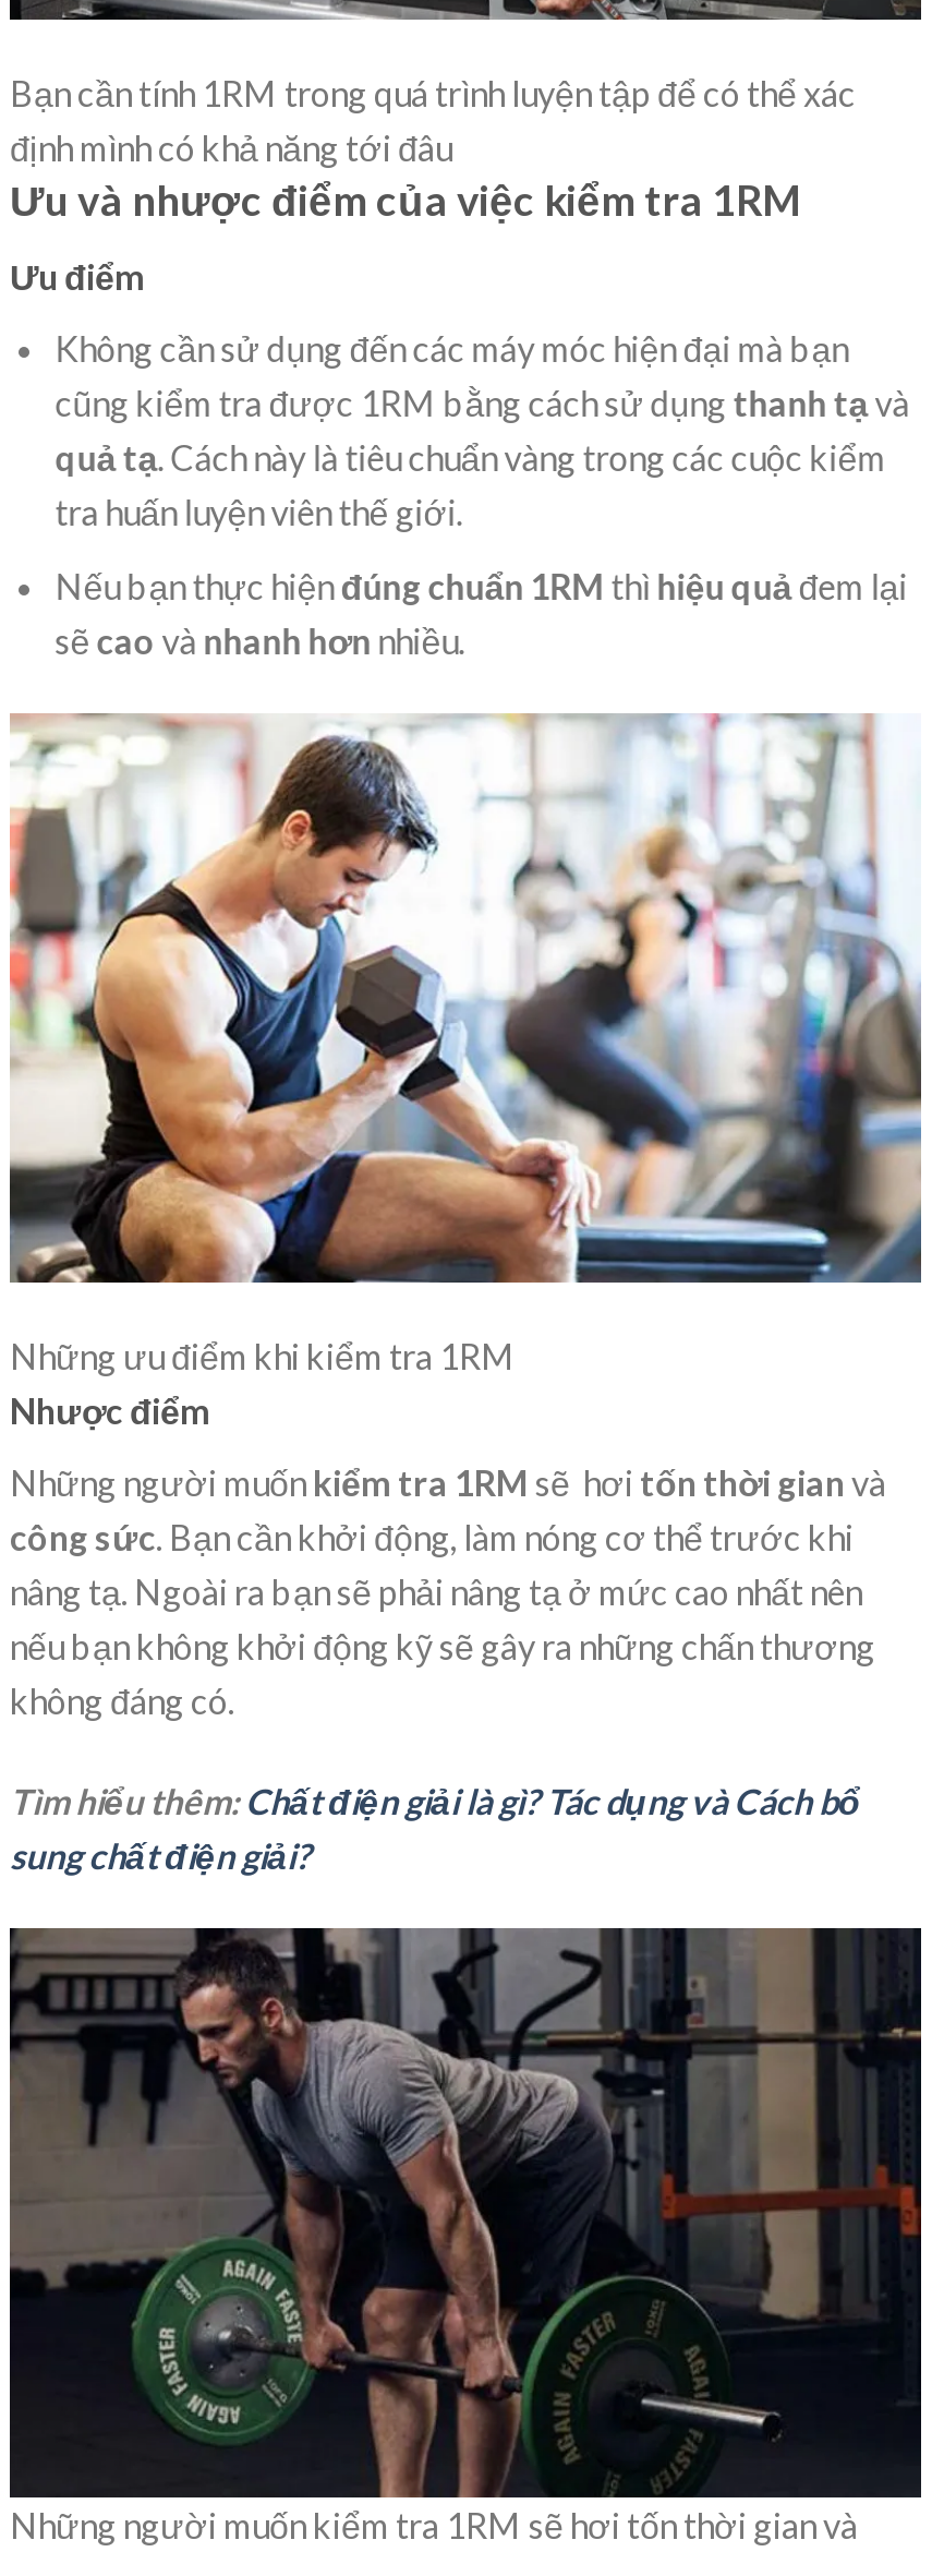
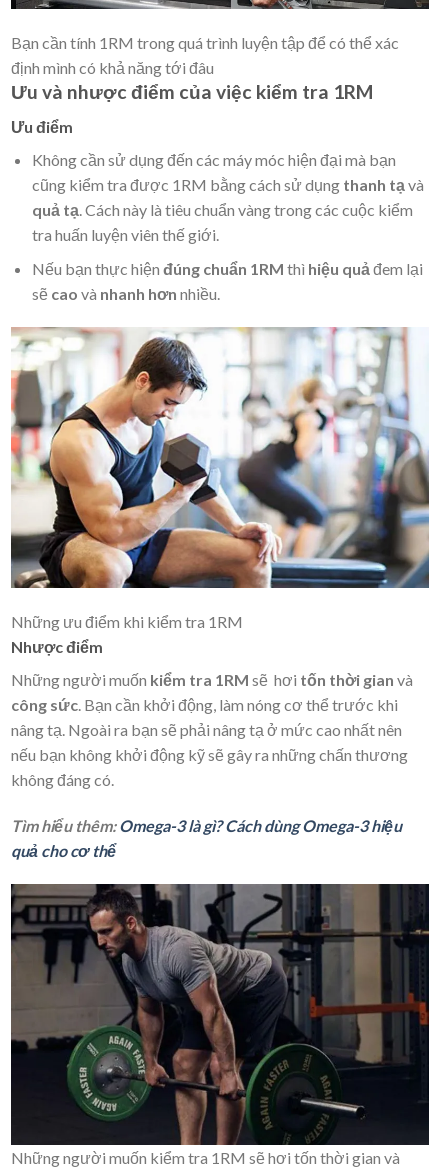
[10,1780,860,1876] Tìm hiểu thêm: Chất điện giải là gì? Tác dụng và Cách bổ | sung chất điện giải? -> [11,816,402,860] Tìm hiểu thêm: Omega-3 là gì? Cách dùng Omega-3 hiệu | quả cho cơ thể

